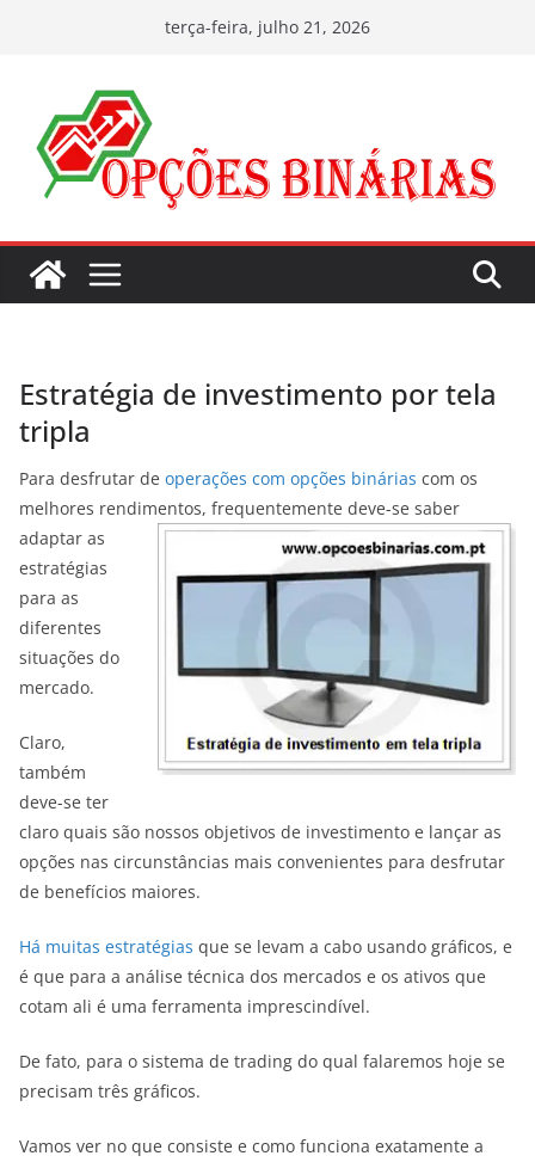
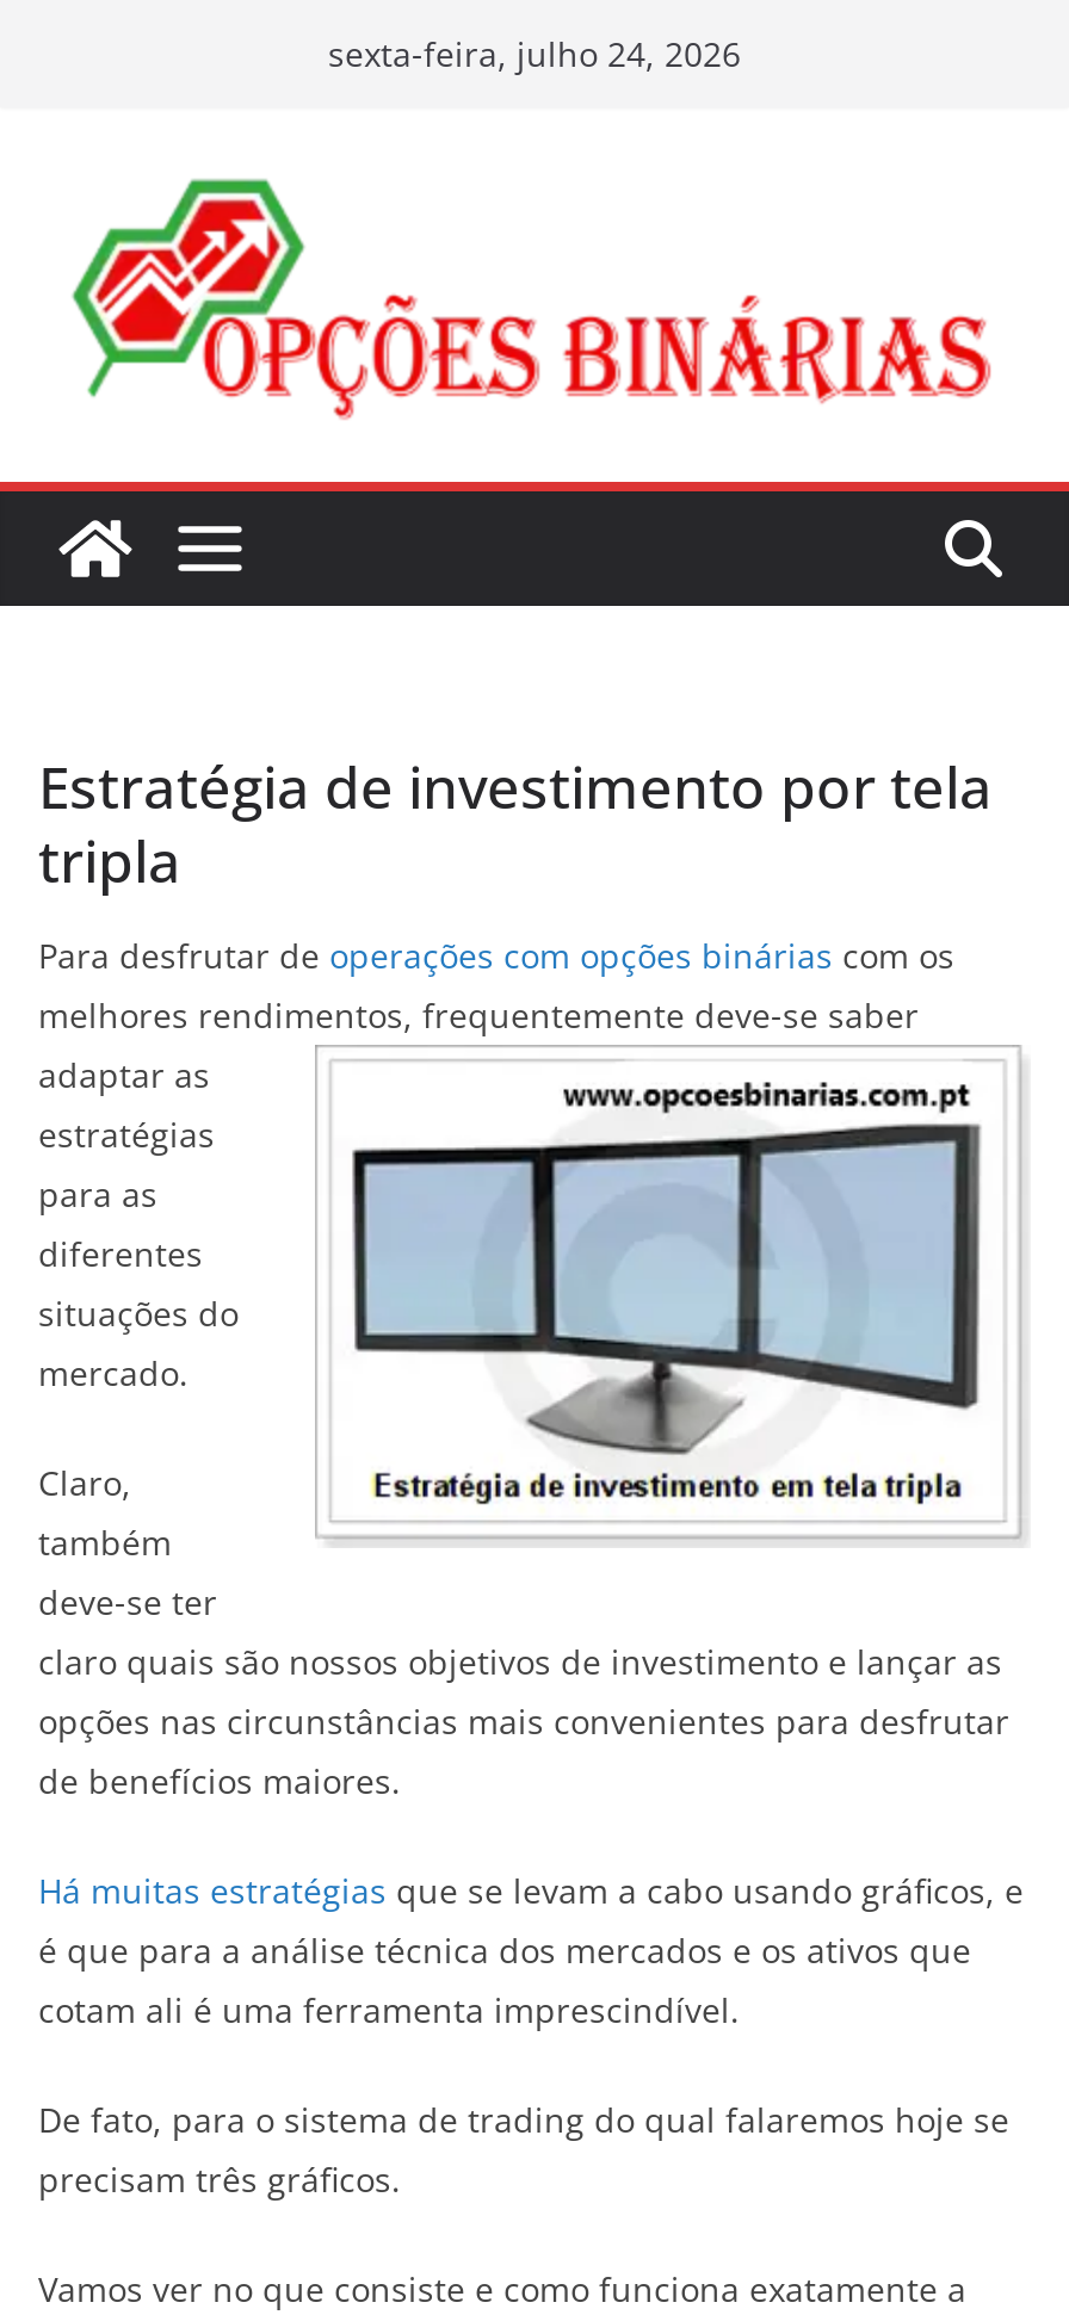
[165,16,370,38] terça-feira, julho 21, 2026 -> [328,31,741,76] sexta-feira, julho 24, 2026

